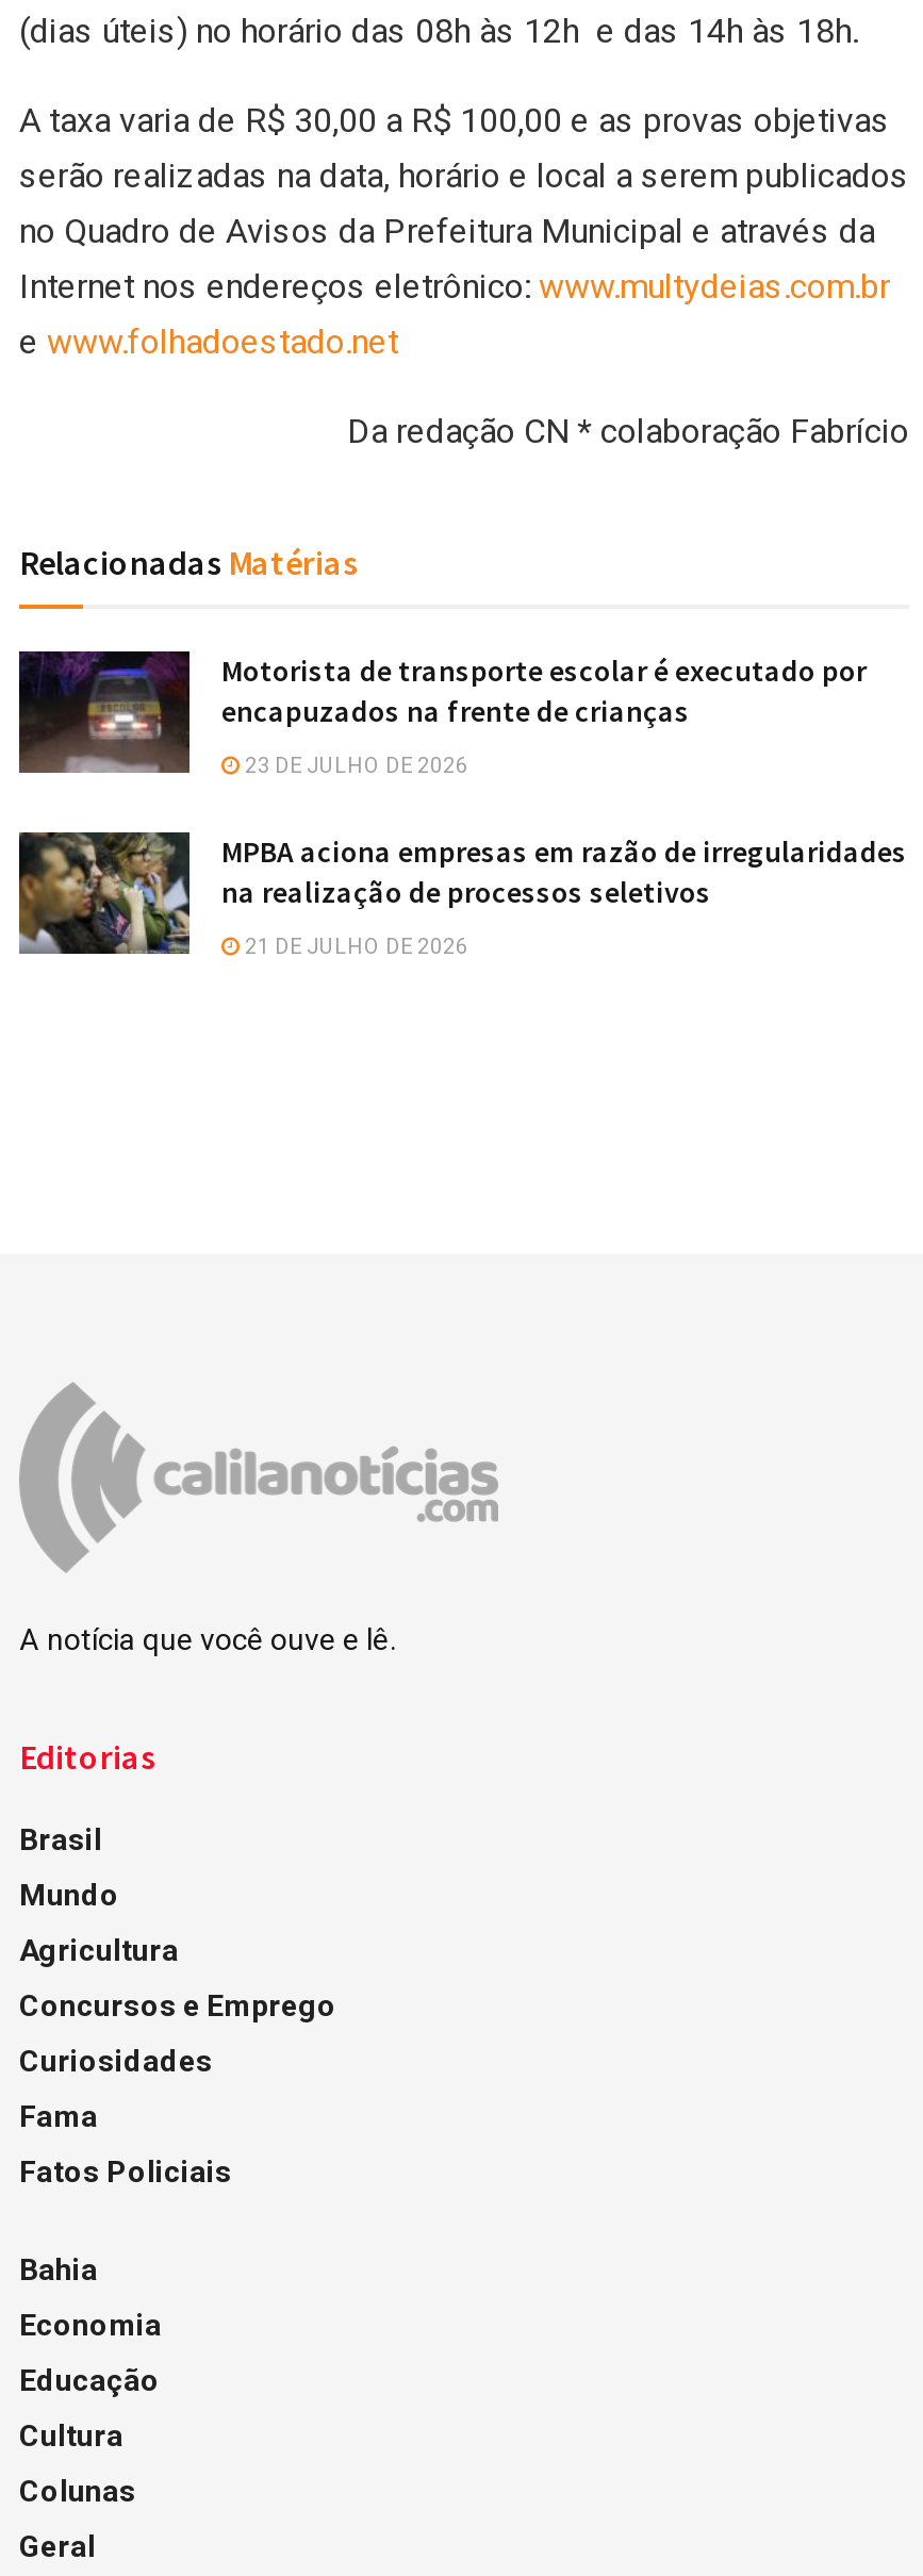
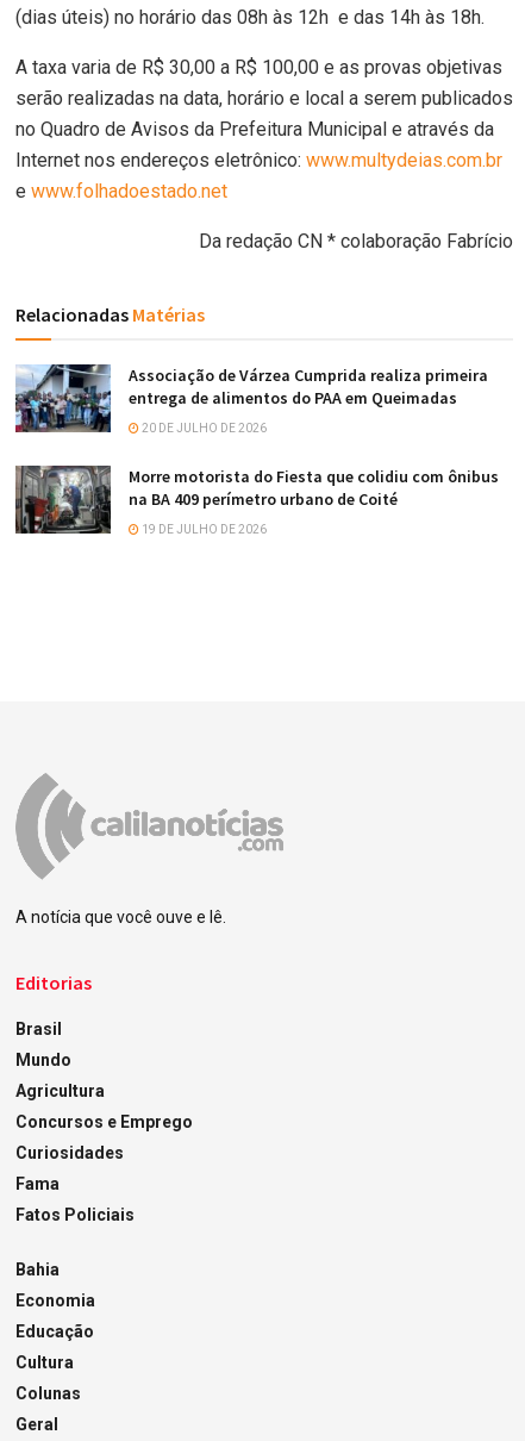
[17,649,867,773] [image] | Motorista de transporte escolar é executado por | encapuzados na frente de crianças -> [14,363,488,432] [image] | Associação de Várzea Cumprida realiza primeira | entrega de alimentos do PAA em Queimadas
[241,754,468,778] 23 DE JULHO DE 2026 -> [139,422,267,435] 20 DE JULHO DE 2026
[17,832,907,956] [image] | MPBA aciona empresas em razão de irregularidades | na realização de processos seletivos -> [14,464,499,535] [image] | Morre motorista do Fiesta que colidiu com ônibus | na BA 409 perímetro urbano de Coité
[241,935,468,959] 21 DE JULHO DE 2026 -> [139,523,267,536] 19 DE JULHO DE 2026

